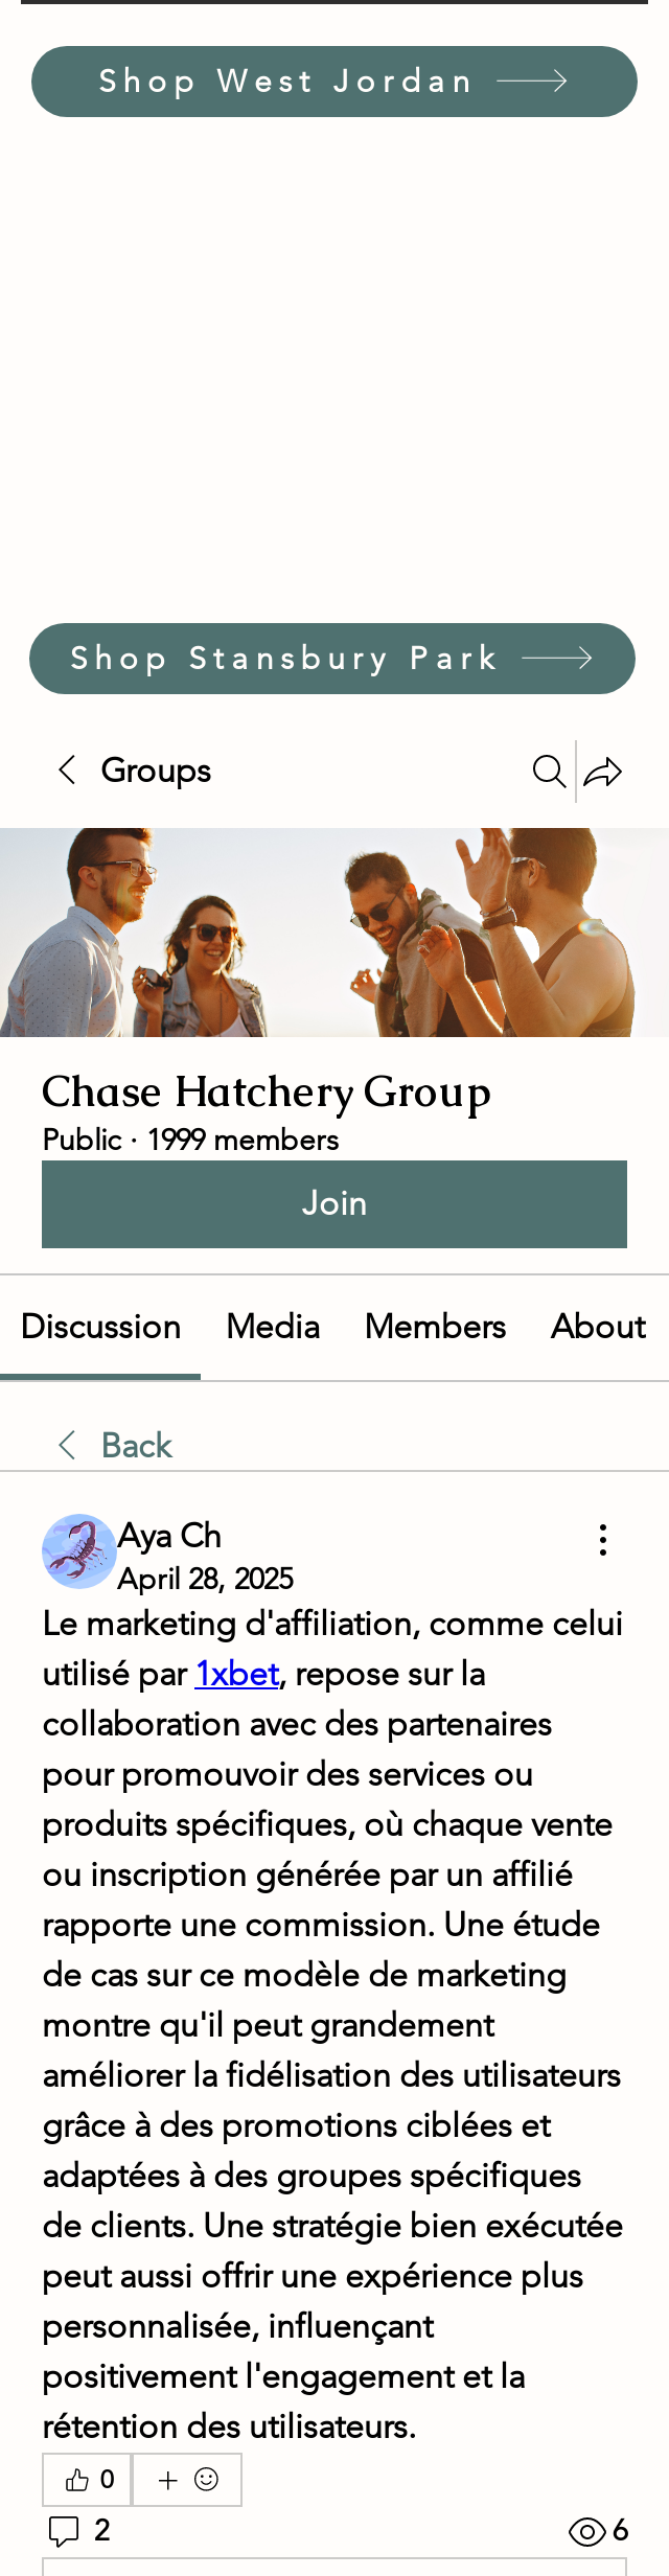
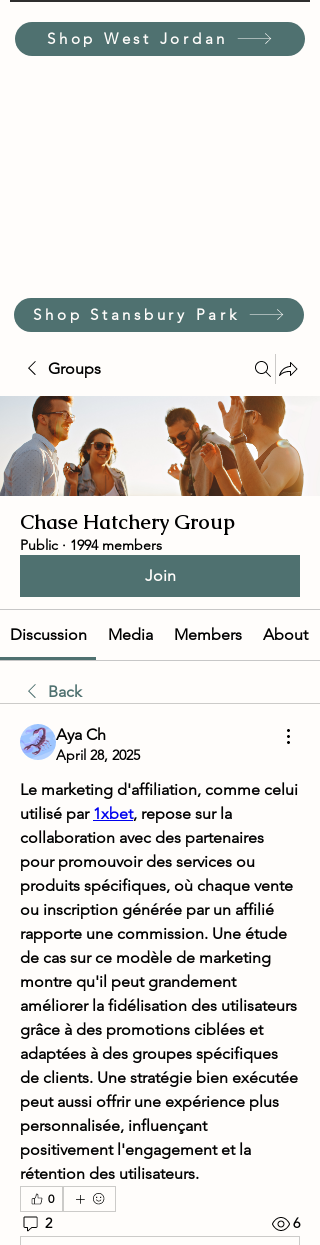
[42,1121,339,1158] Public · 1999 members -> [20,536,162,554] Public · 1994 members

